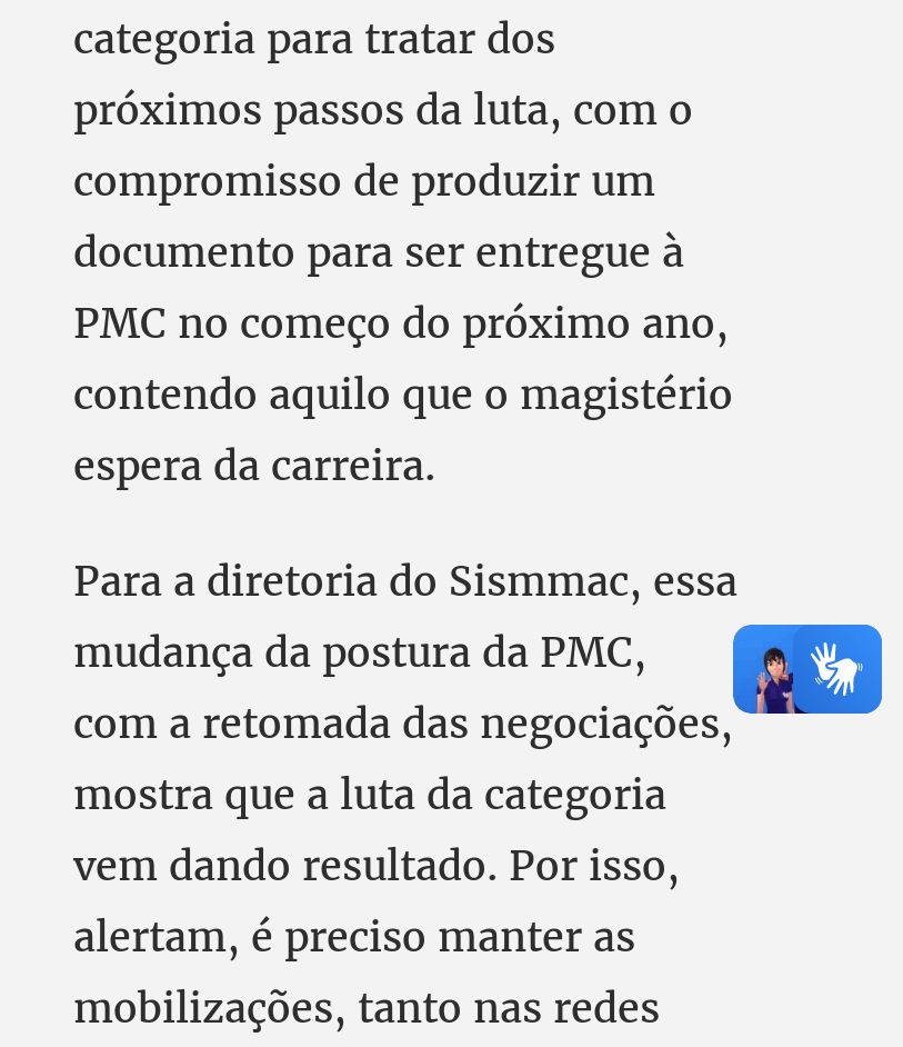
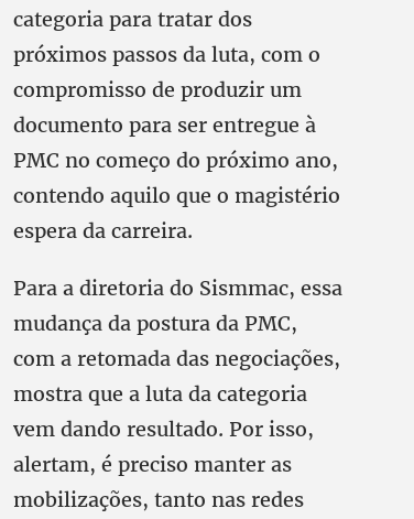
[731,622,884,716] [image] -> none

